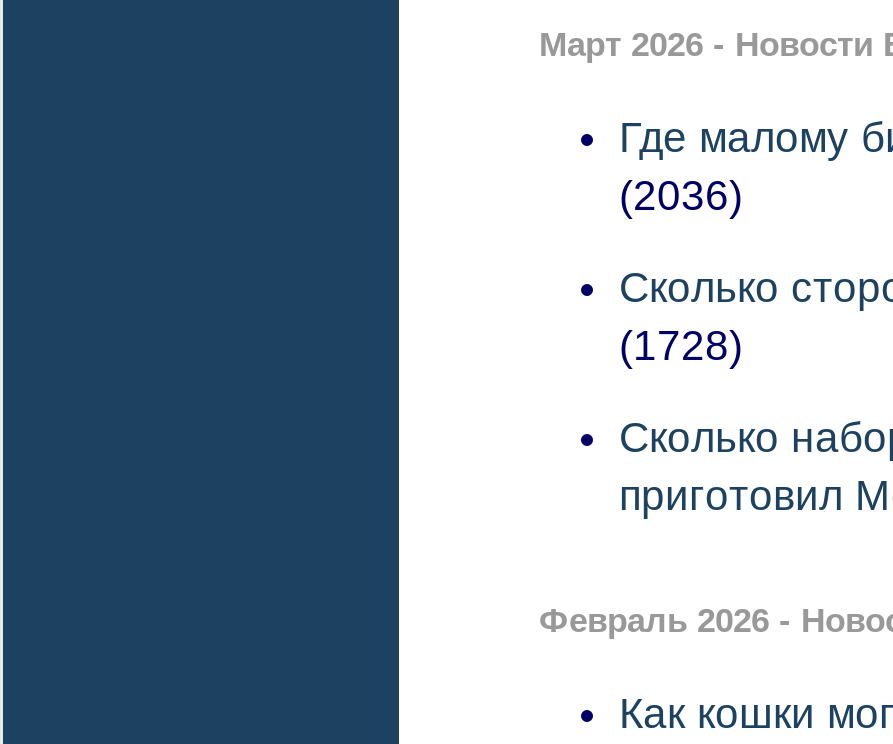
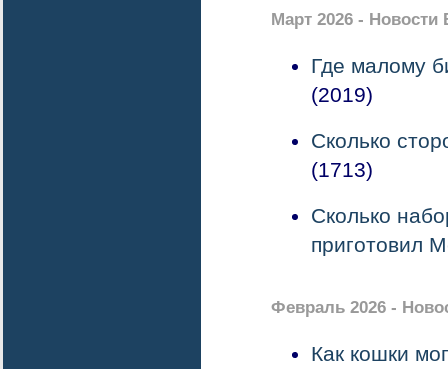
[619,172,743,218] (2036) -> [311,83,373,106] (2019)
[619,322,743,368] (1728) -> [311,158,373,181] (1713)

